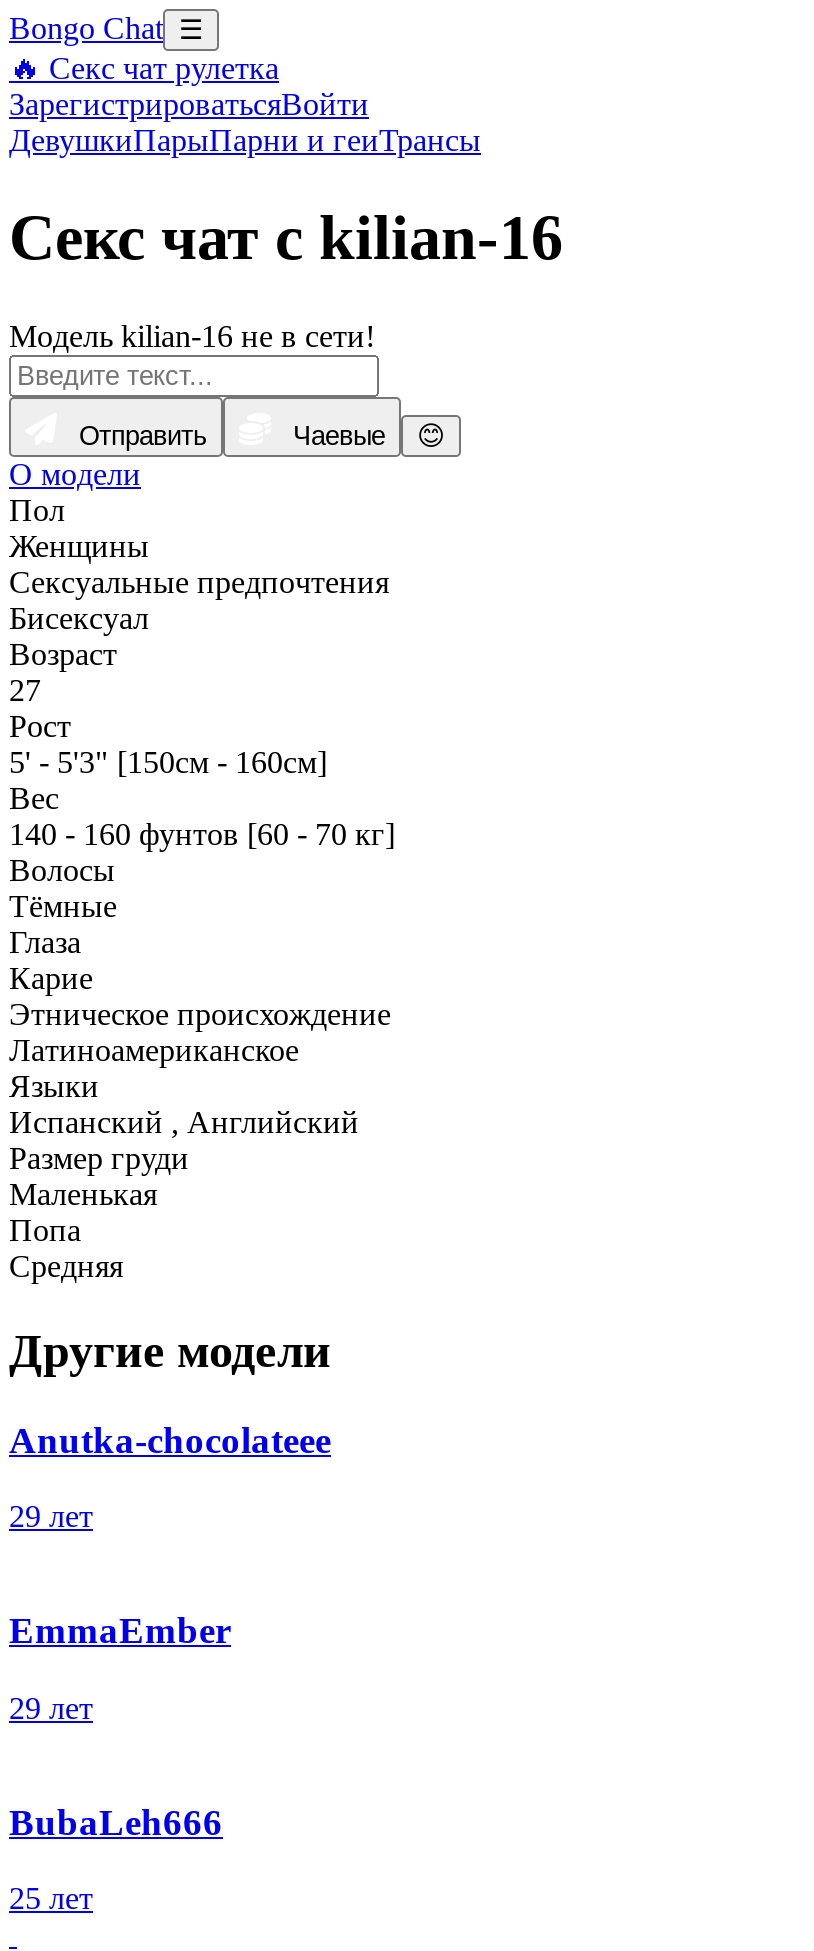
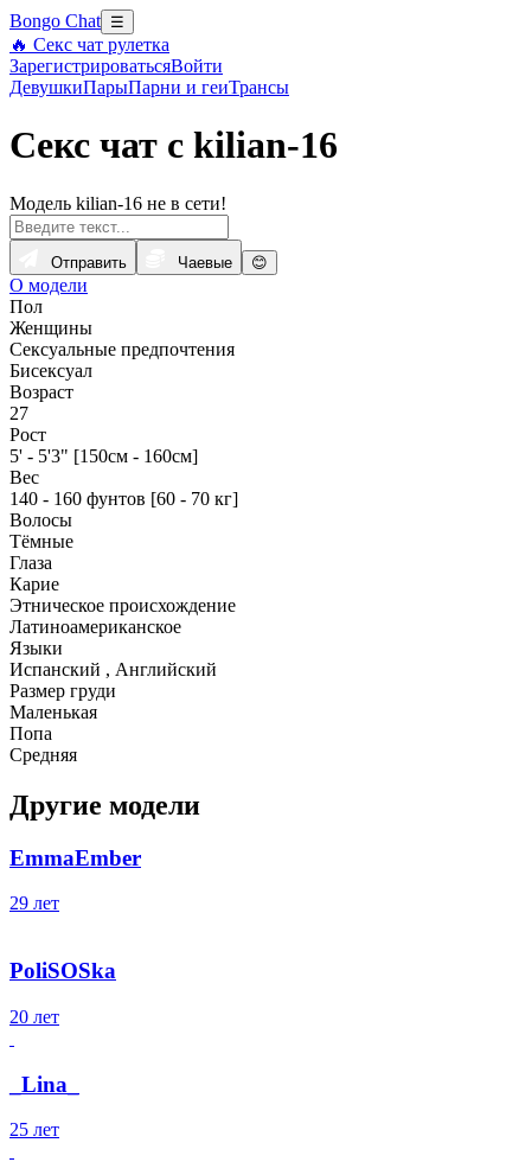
[9,1418,331,1534] Anutka-chocolateee | 29 лет -> none
moved [9,1609,231,1725] -> [9,845,141,913]: EmmaEmber | 29 лет
[9,1800,223,1842] BubaLeh666 -> [9,958,116,1096] PoliSOSka | 20 лет | _Lina_

